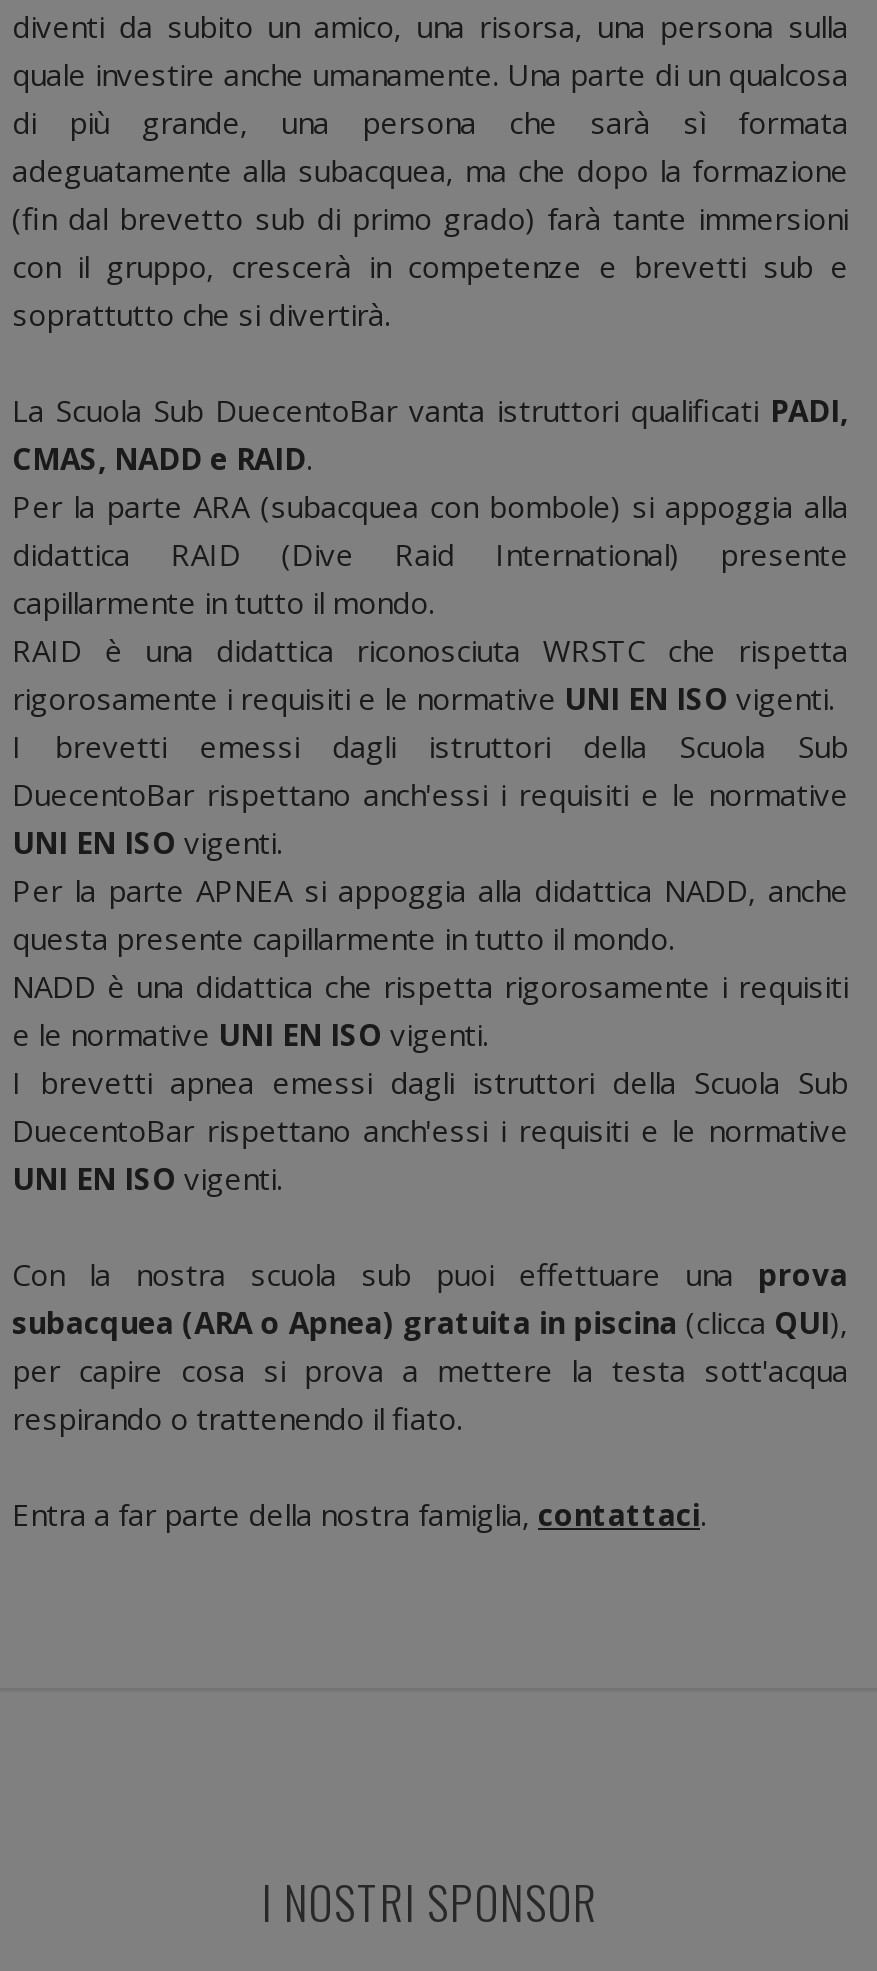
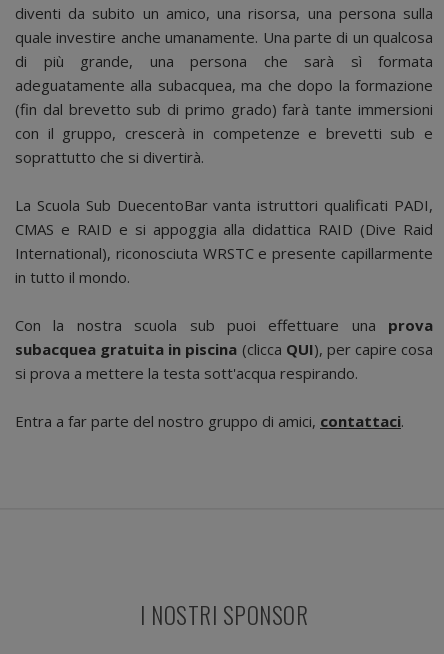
[12,437,848,1197] CMAS, NADD e RAID. | Per la parte ARA (subacquea con bombole) si appoggia alla | didattica RAID (Dive Raid International) presente | capillarmente in tutto il mondo. | RAID è una didattica riconosciuta WRSTC che rispetta | rigorosamente i requisiti e le normative UNI EN ISO vigenti. | I brevetti emessi dagli istruttori della Scuola Sub | DuecentoBar rispettano anch'essi i requisiti e le normative | UNI EN ISO vigenti. | Per la parte APNEA si appoggia alla didattica NADD, anche | questa presente capillarmente in tutto il mondo. | NADD è una didattica che rispetta rigorosamente i requisiti | e le normative UNI EN ISO vigenti. | I brevetti apnea emessi dagli istruttori della Scuola Sub | DuecentoBar rispettano anch'essi i requisiti e le normative | UNI EN ISO vigenti. -> [15,219,433,287] CMAS e RAID e si appoggia alla didattica RAID (Dive Raid | International), riconosciuta WRSTC e presente capillarmente | in tutto il mondo.
[12,1301,848,1437] subacquea (ARA o Apnea) gratuita in piscina (clicca QUI), | per capire cosa si prova a mettere la testa sott'acqua | respirando o trattenendo il fiato. -> [15,339,433,383] subacquea gratuita in piscina (clicca QUI), per capire cosa | si prova a mettere la testa sott'acqua respirando.
[12,1493,706,1533] Entra a far parte della nostra famiglia, contattaci. -> [15,411,404,431] Entra a far parte del nostro gruppo di amici, contattaci.

